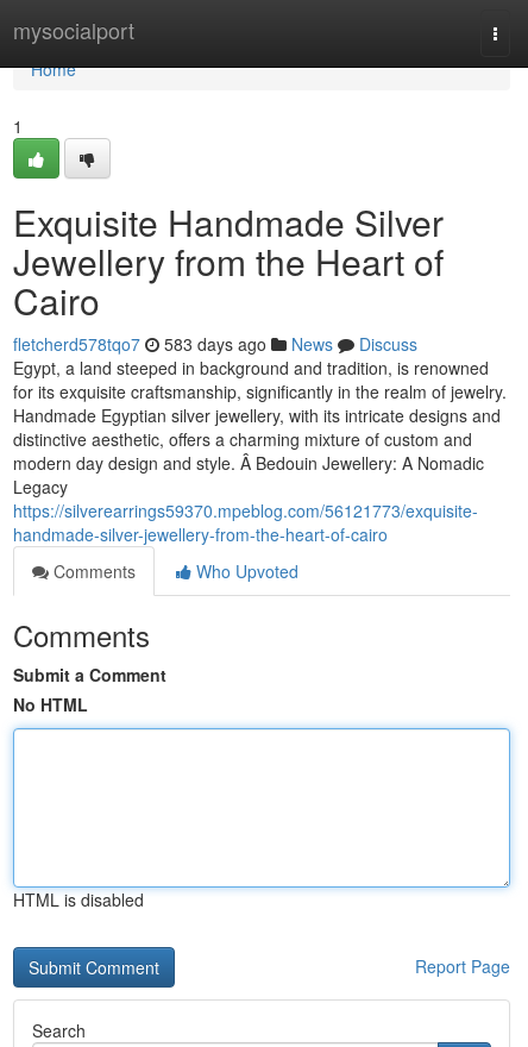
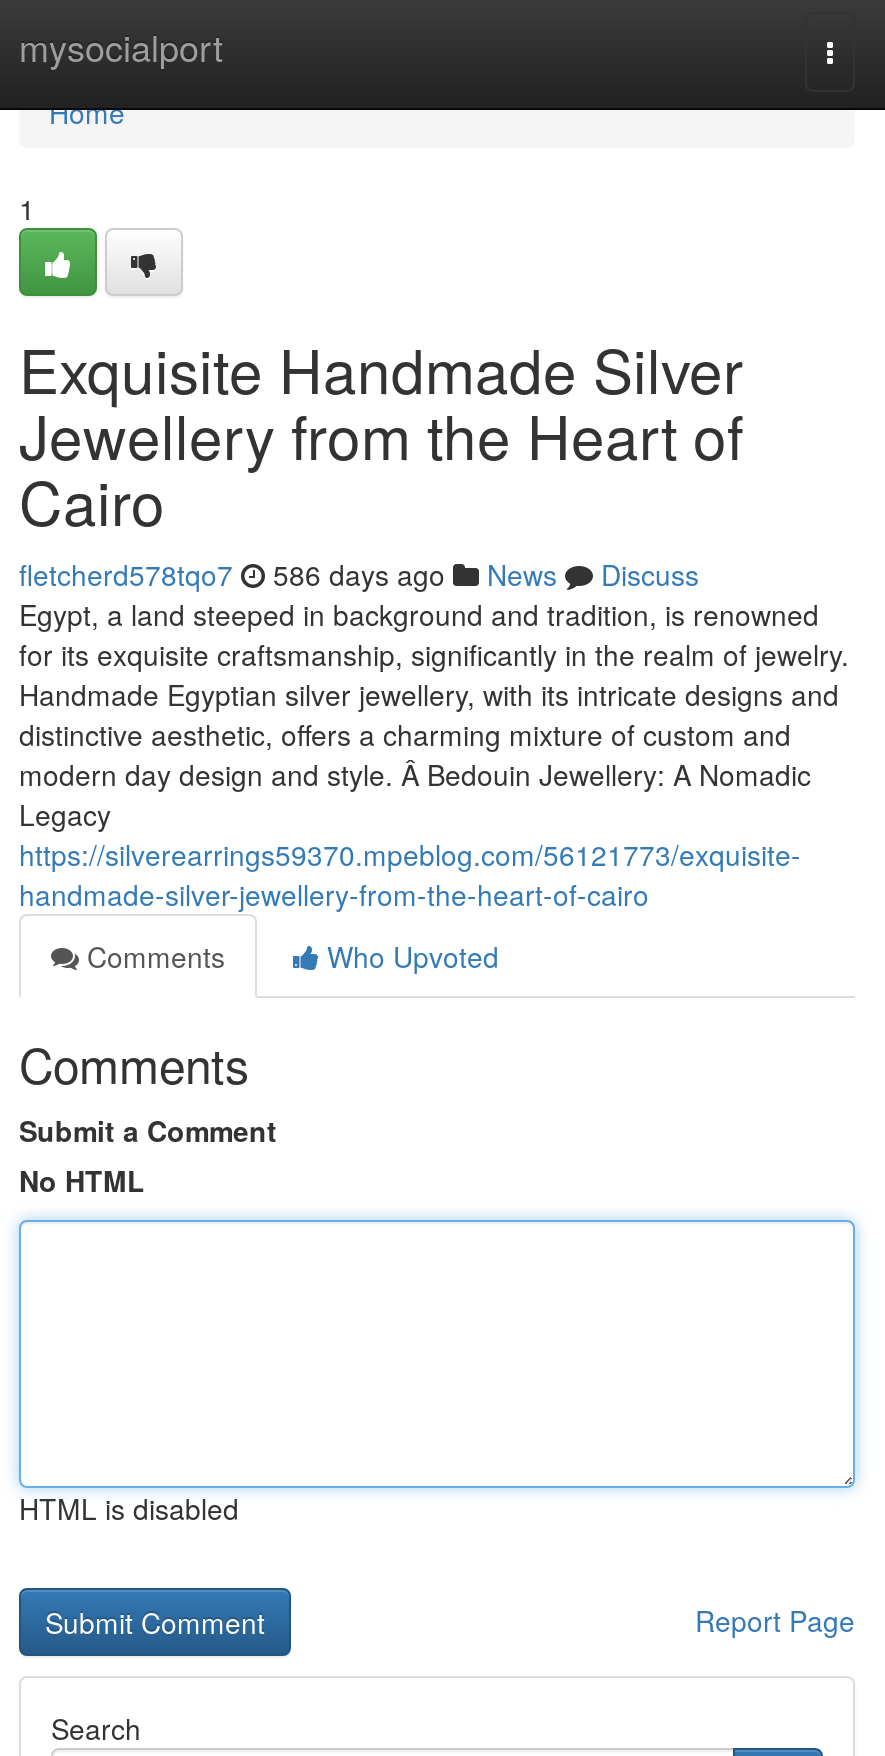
[13,332,417,356] fletcherd578tqo7 583 days ago News Discuss -> [19,554,699,594] fletcherd578tqo7 586 days ago News Discuss

